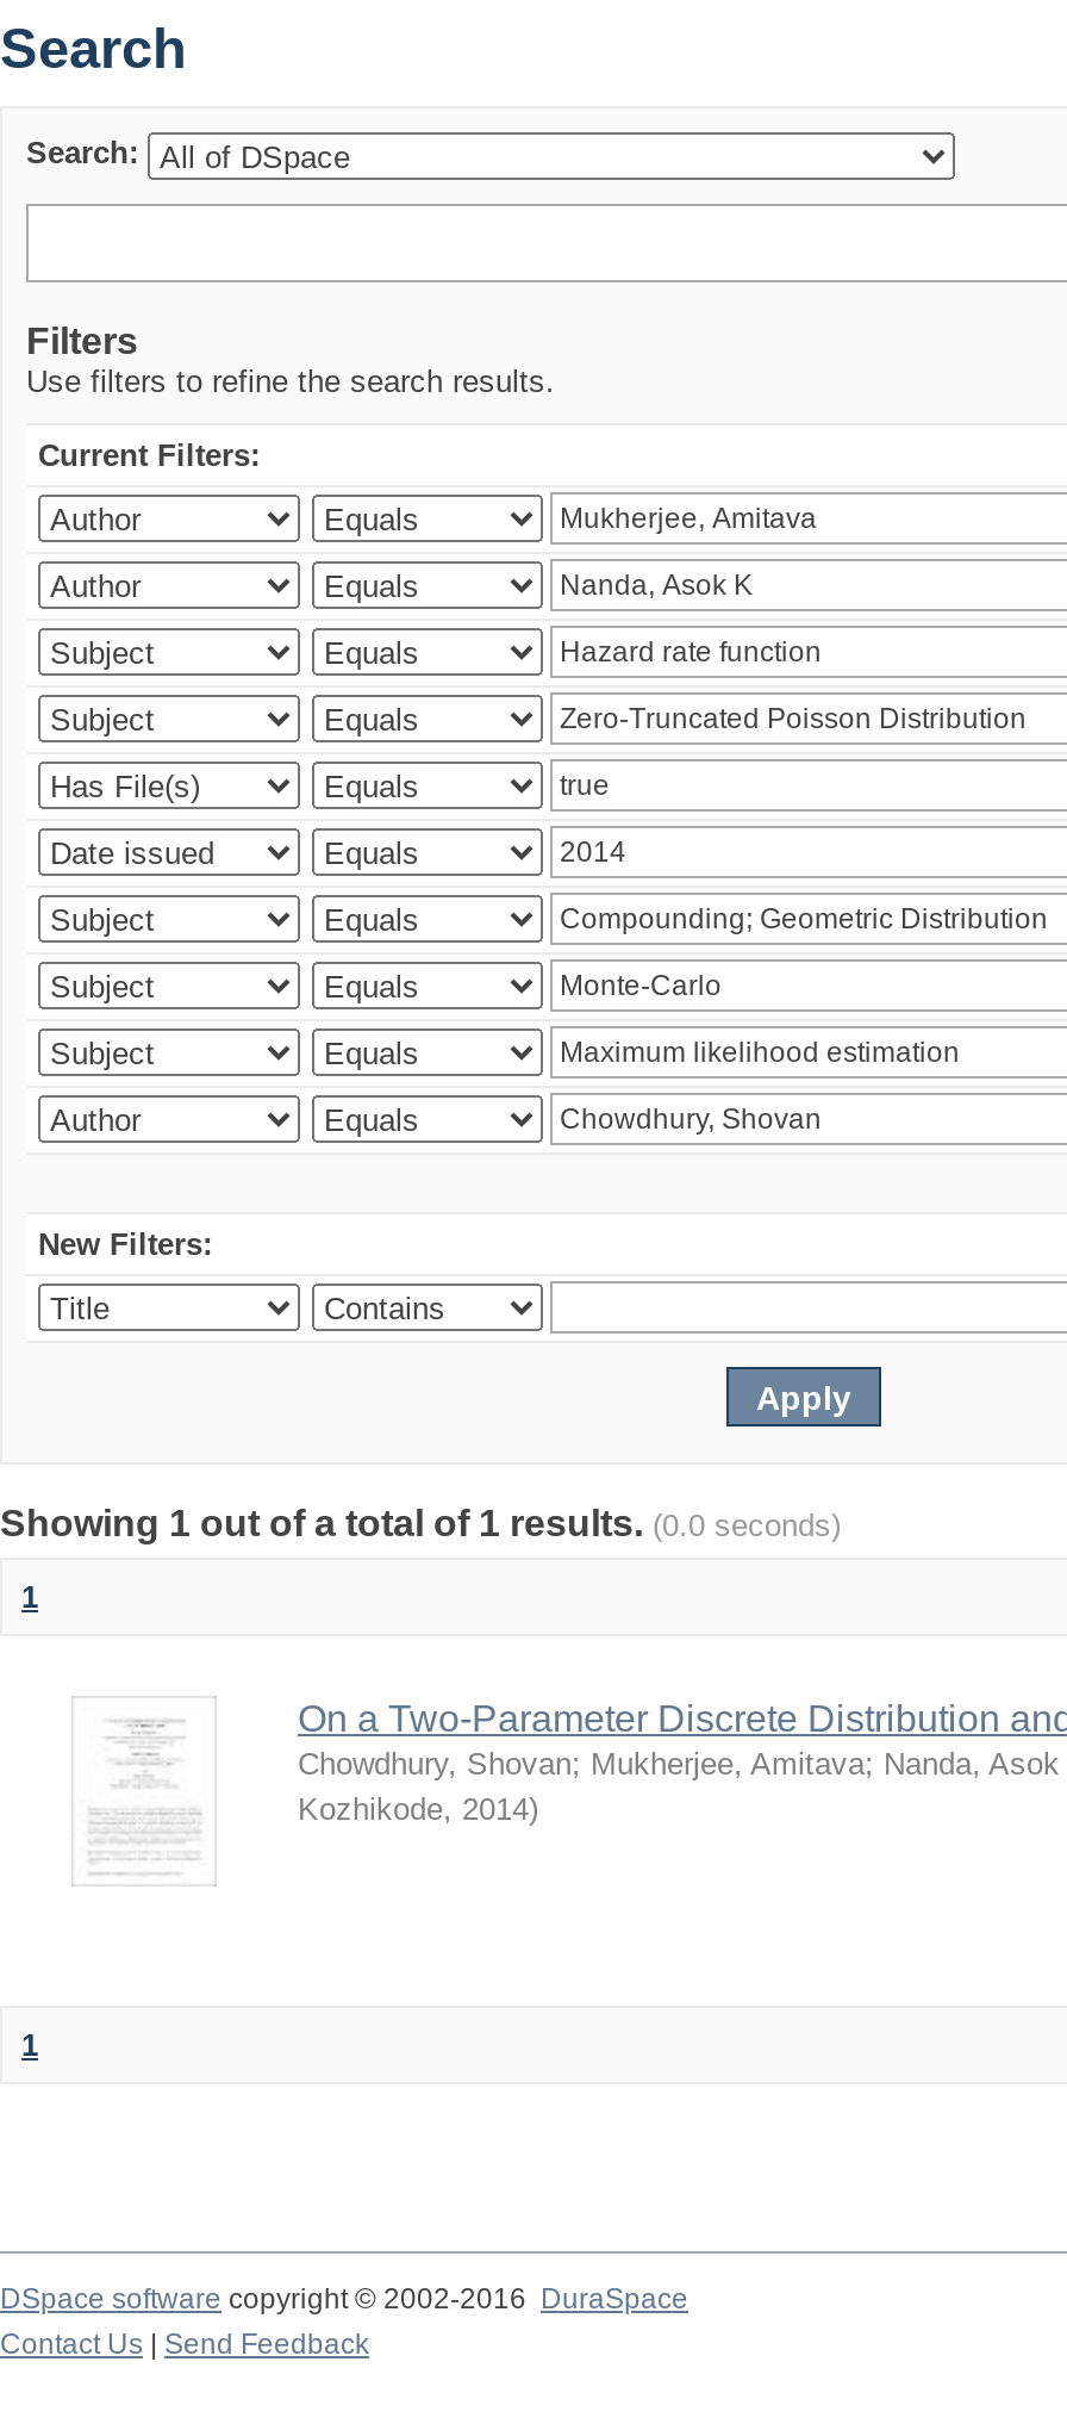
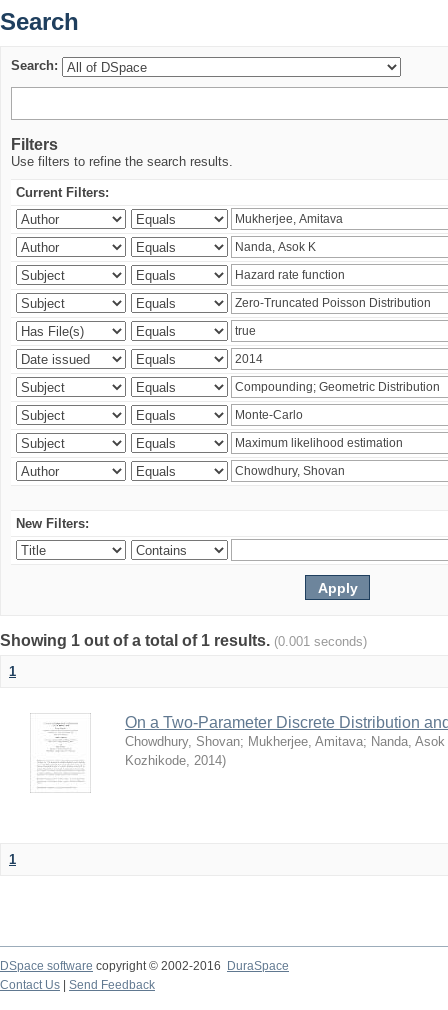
[0,1503,841,1543] Showing 1 out of a total of 1 results. (0.0 seconds) -> [0,632,367,649] Showing 1 out of a total of 1 results. (0.001 seconds)

